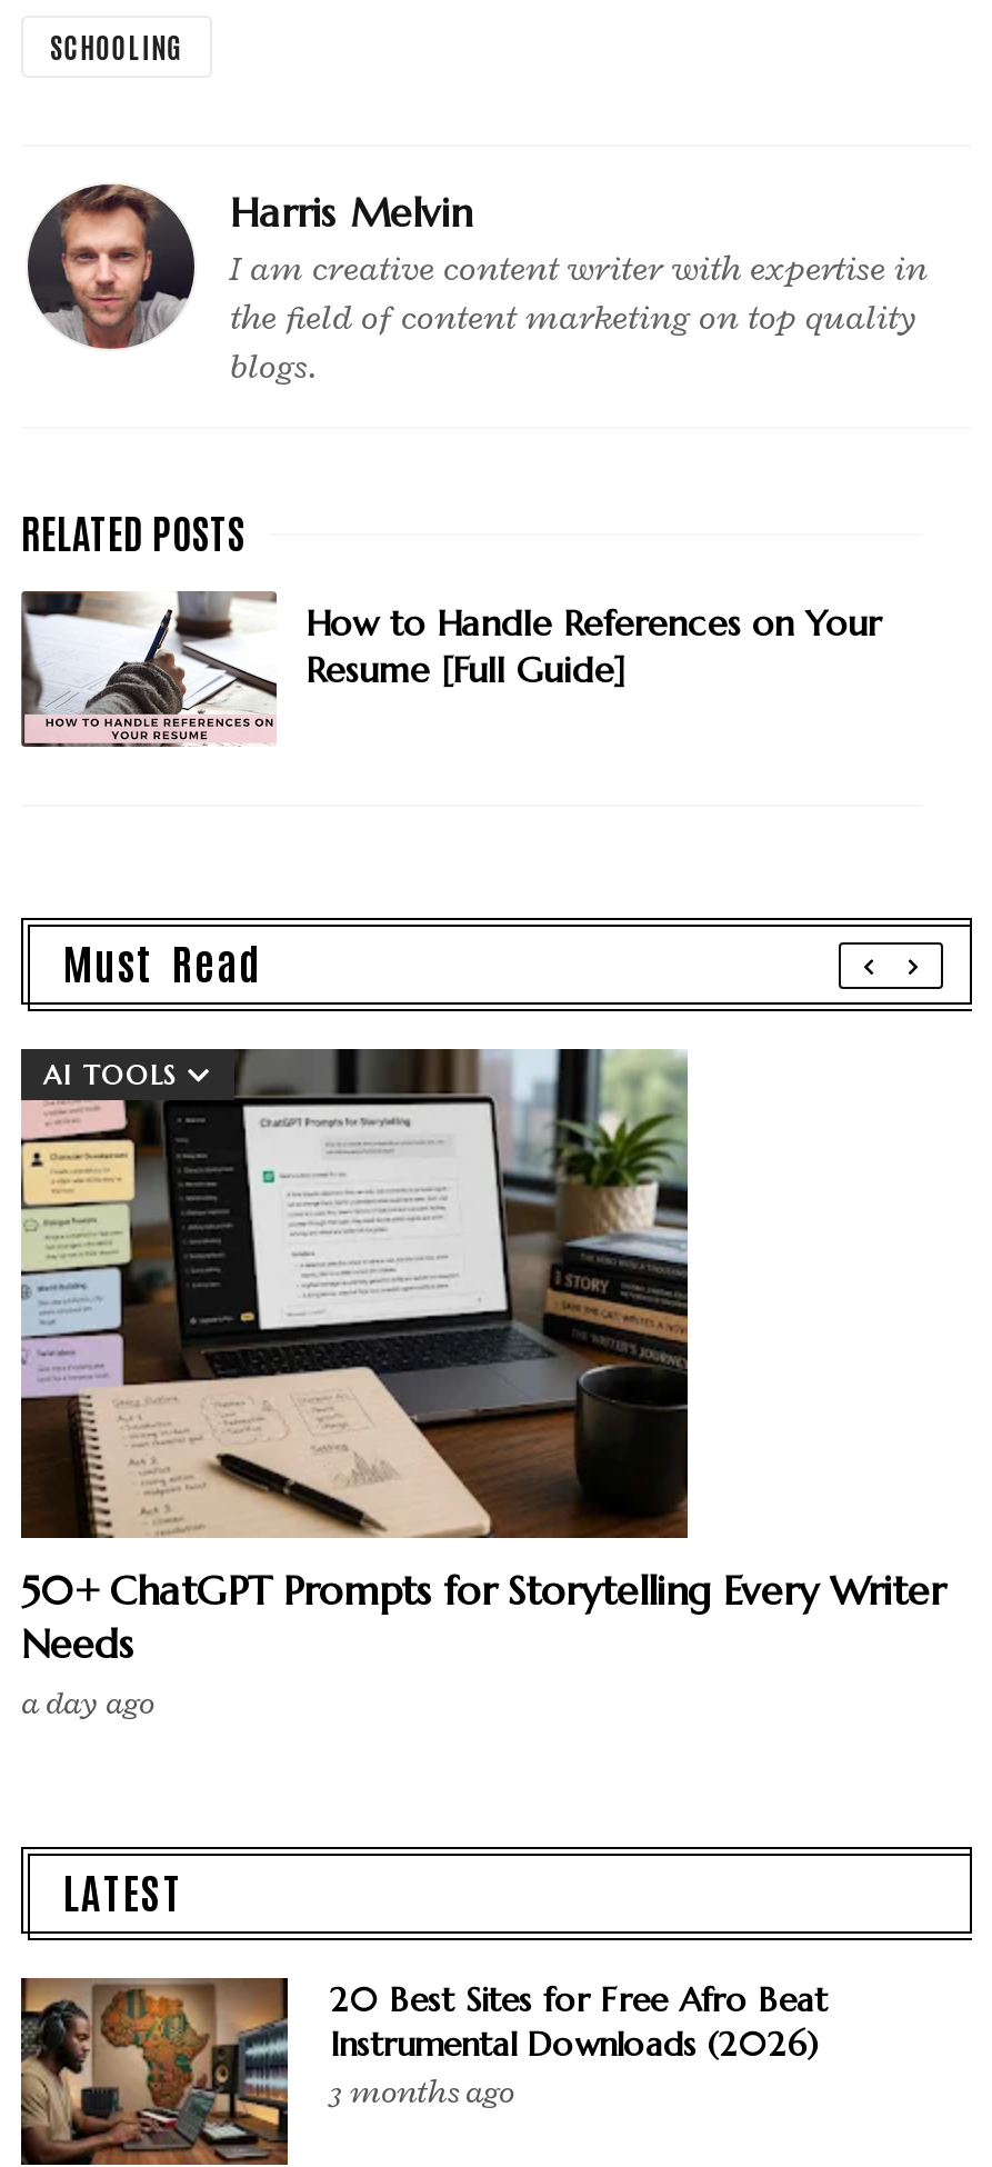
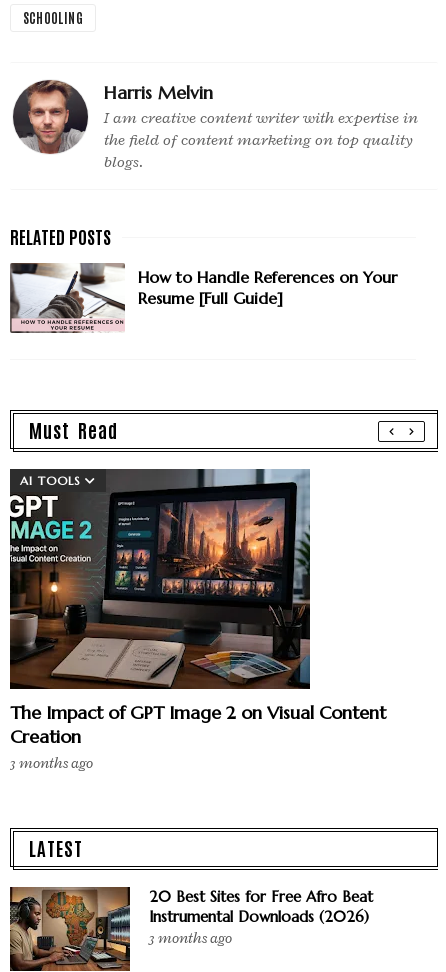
[19,1049,945,1724] [image] | 50+ ChatGPT Prompts for Storytelling Every Writer | Needs | a day ago -> [9,469,386,773] [image] | The Impact of GPT Image 2 on Visual Content | Creation | 3 months ago

